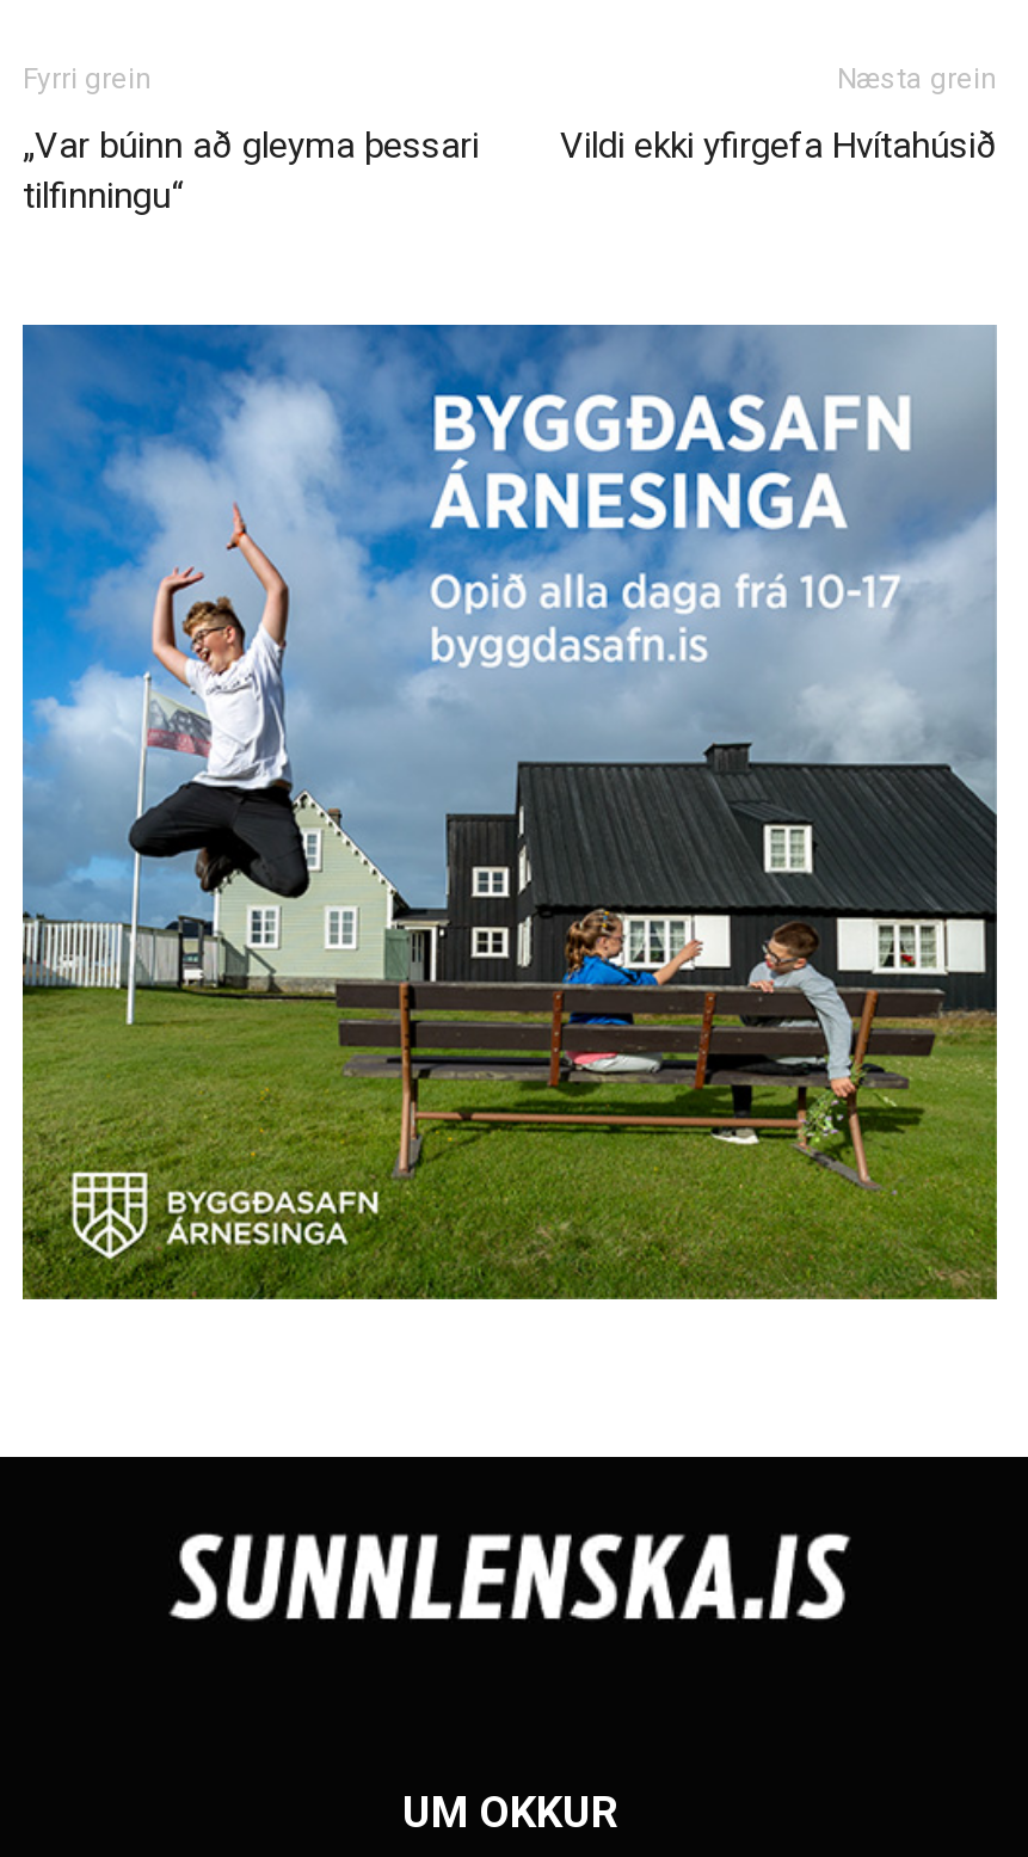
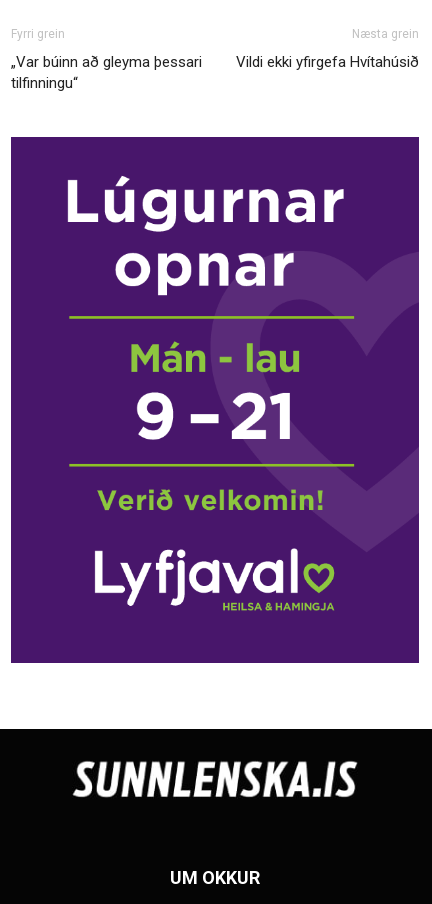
[20,322,999,1302] [image] -> [10,136,420,664] [image]

